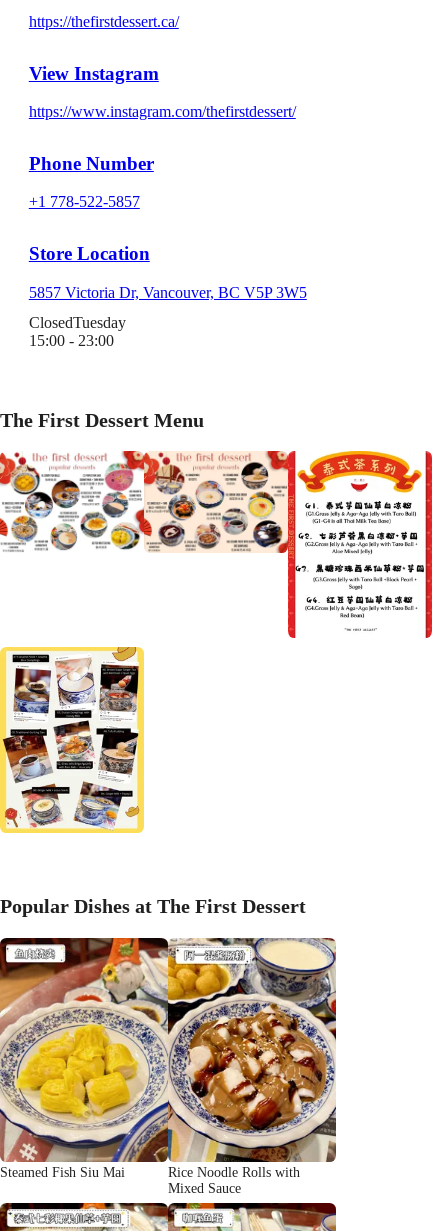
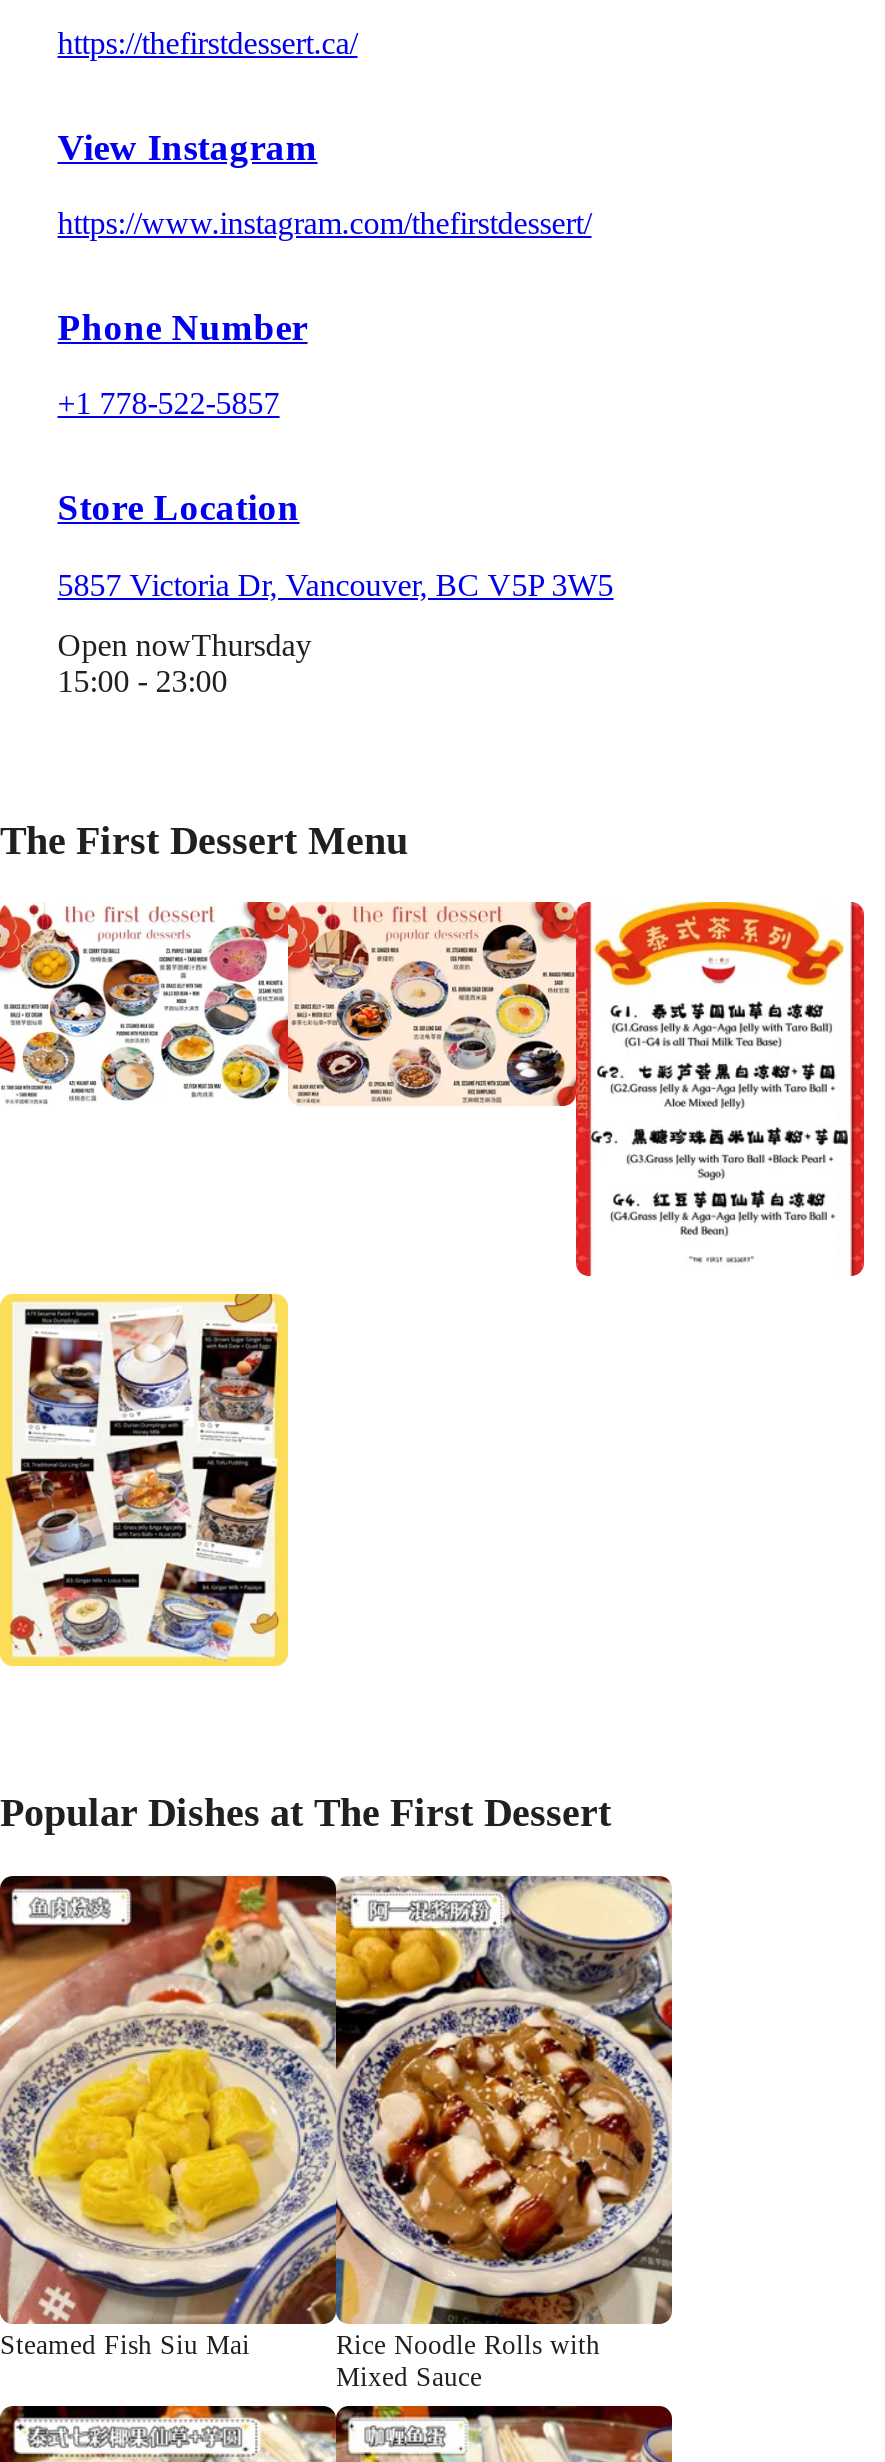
[29,314,126,331] ClosedTuesday -> [58,629,312,663] Open nowThursday

